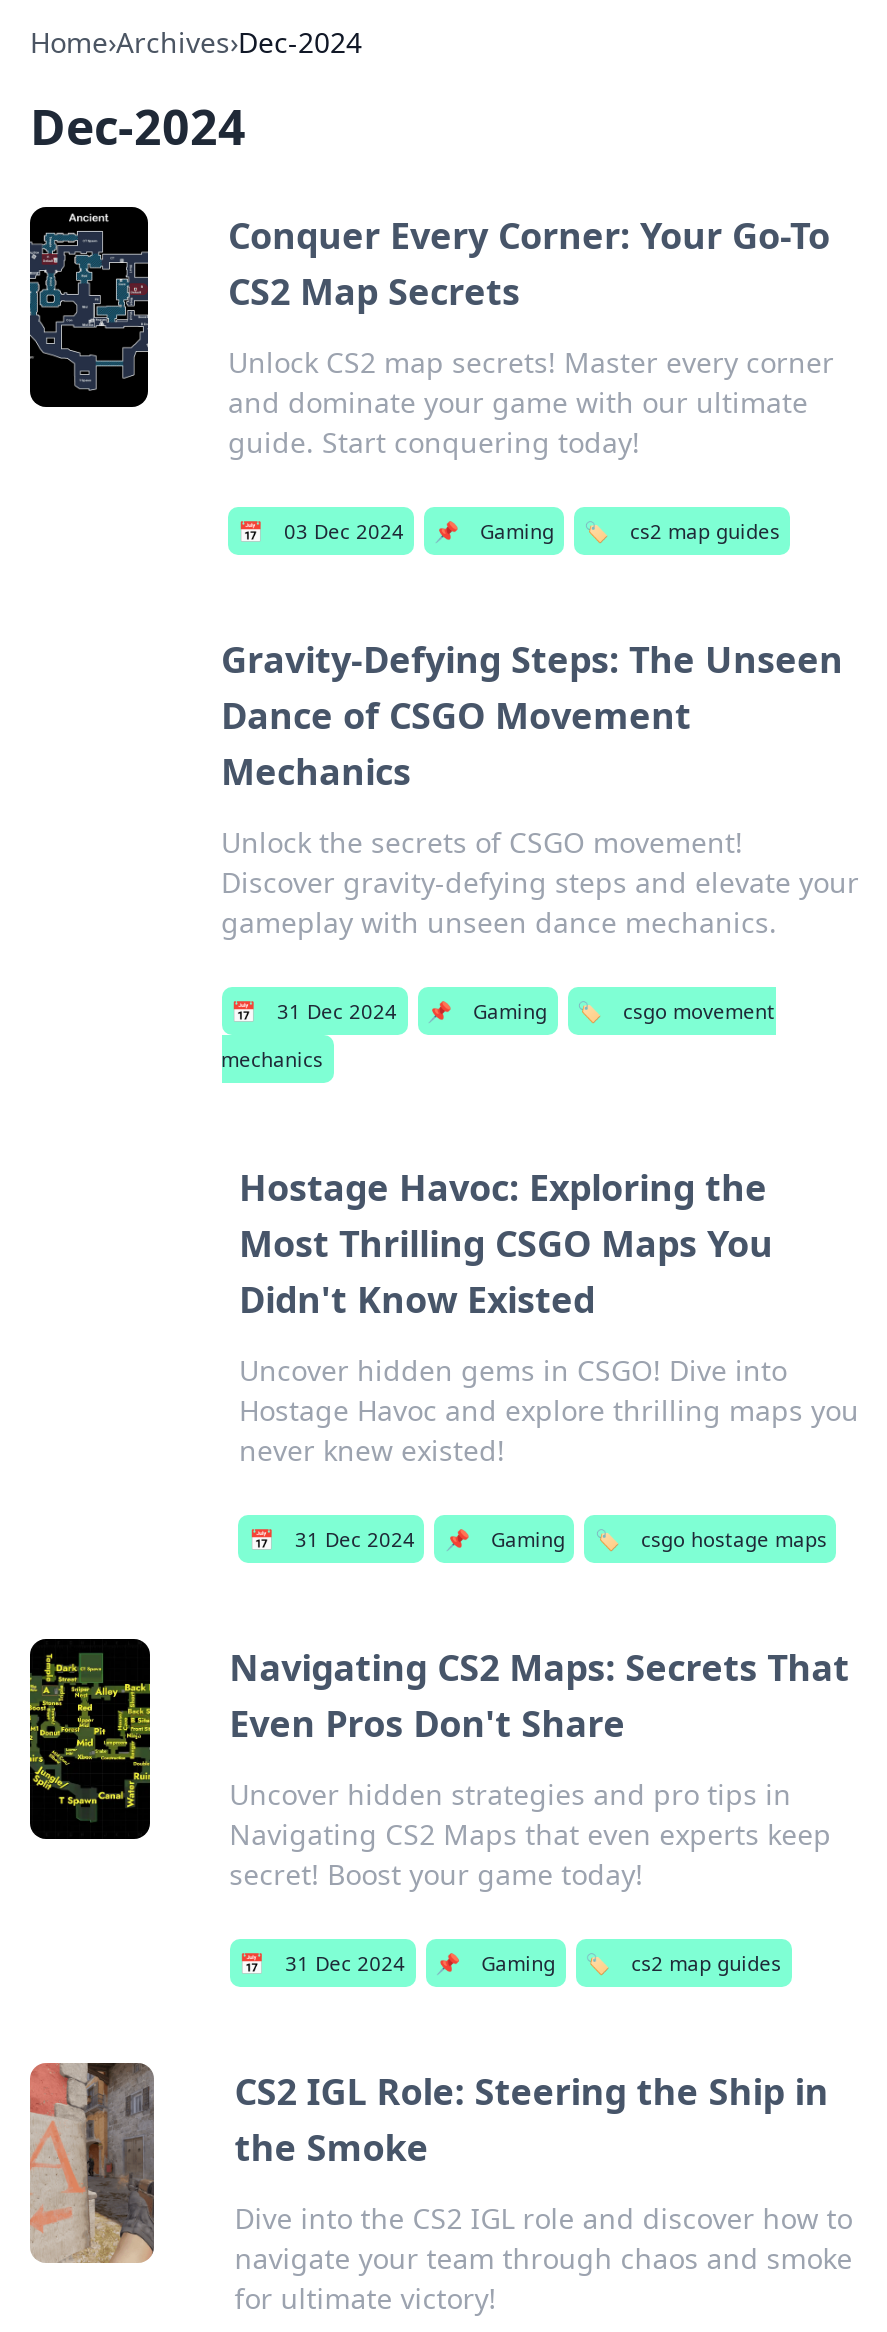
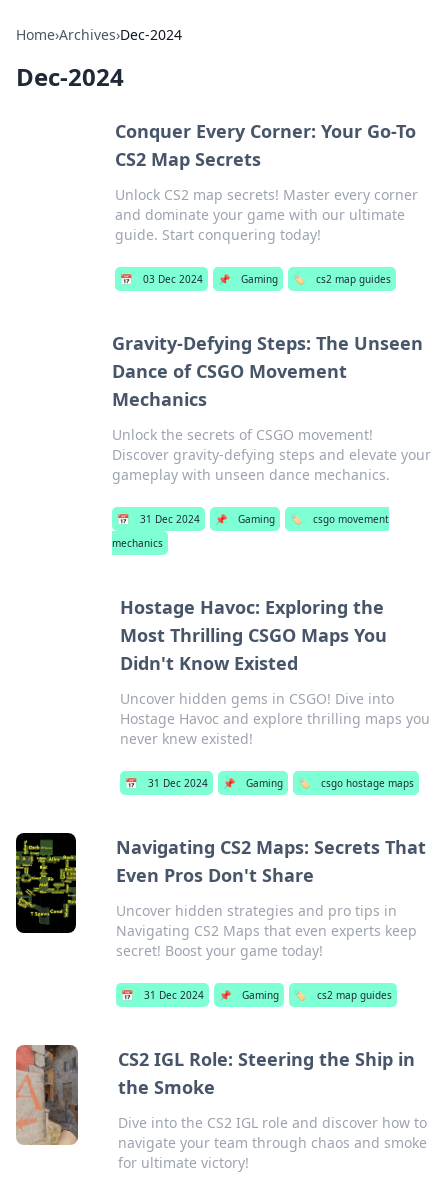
[28,205,150,409] [image] -> none

